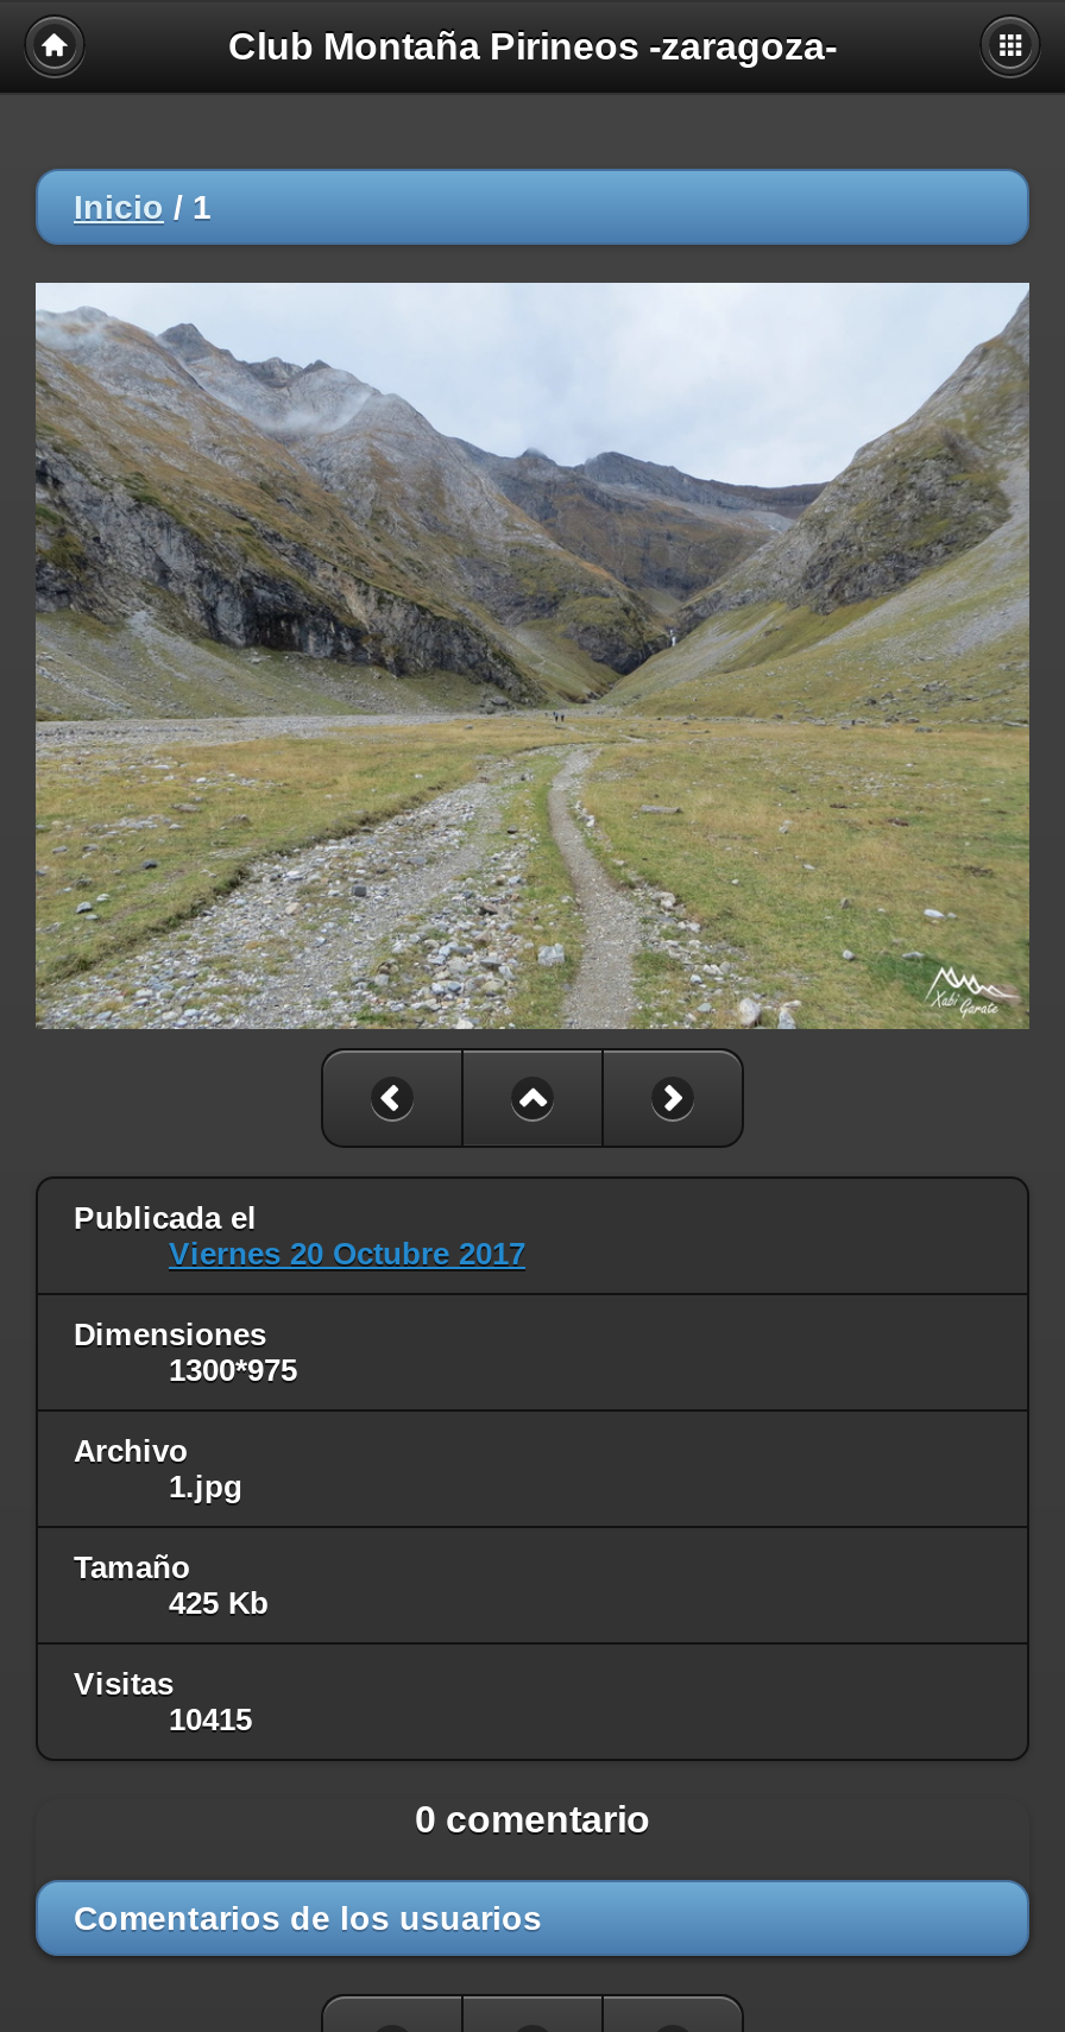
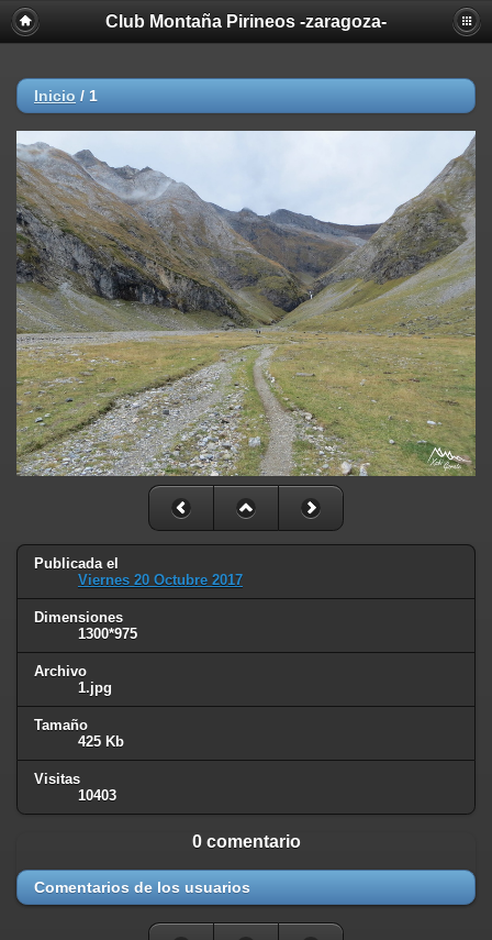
[169,1702,252,1738] 10415 -> [78,787,116,804] 10403

